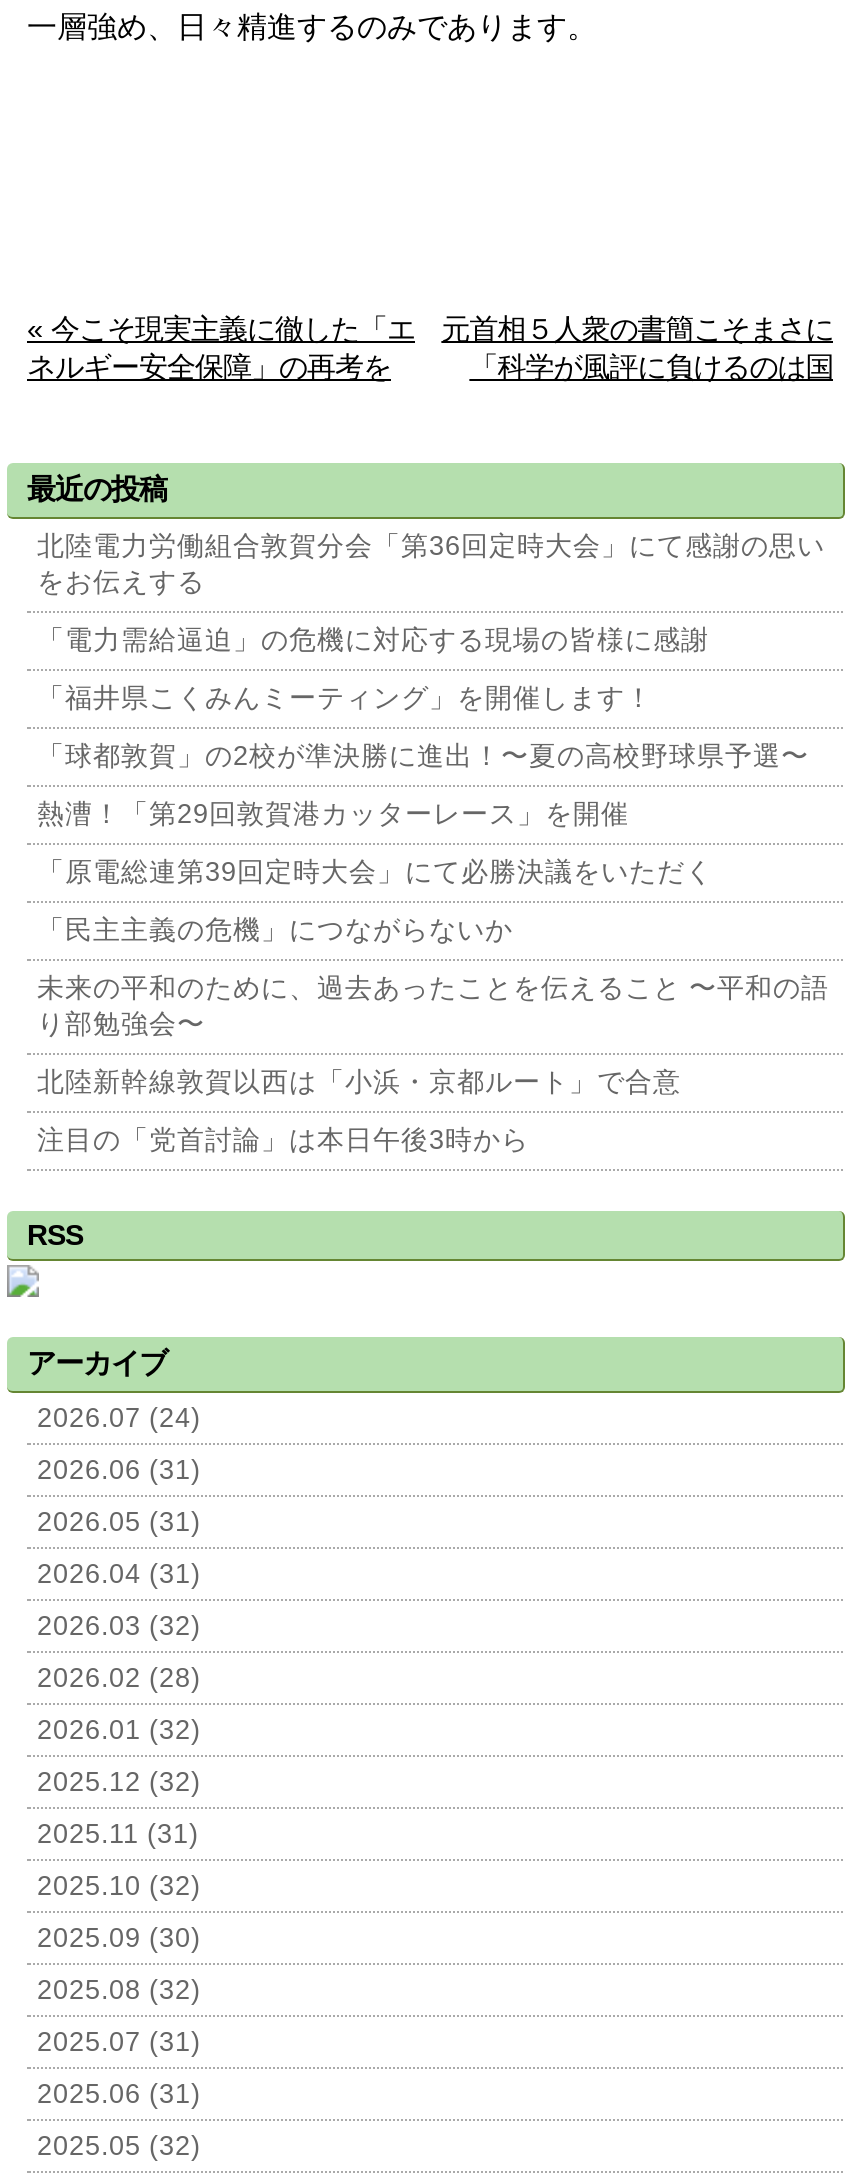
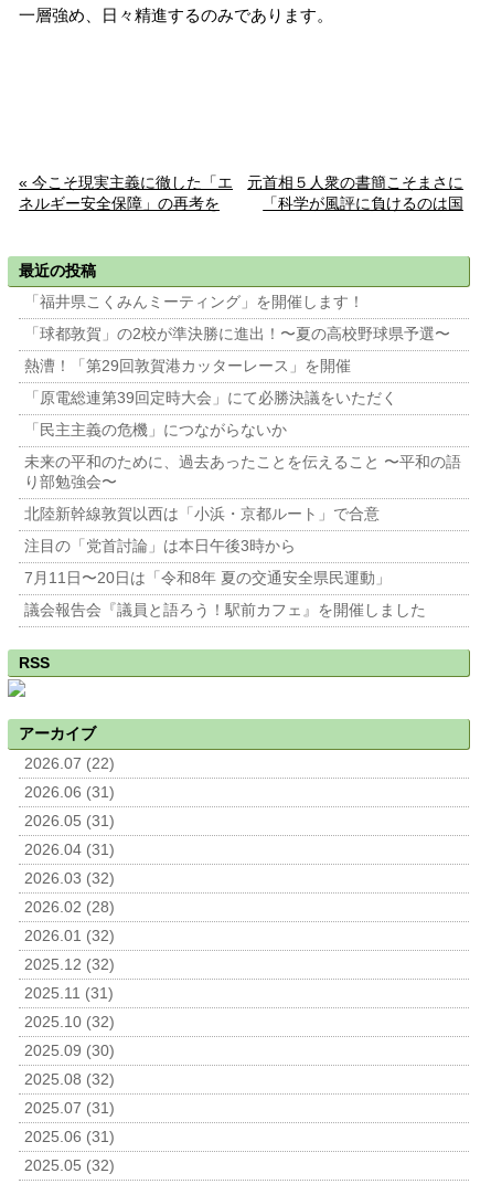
[37,531,825,655] 北陸電力労働組合敦賀分会「第36回定時大会」にて感謝の思い | をお伝えする | 「電力需給逼迫」の危機に対応する現場の皆様に感謝 -> none
moved [37,683,829,1155] -> [24,294,461,554]: 「福井県こくみんミーティング」を開催します！ | 「球都敦賀」の2校が準決勝に進出！〜夏の高校野球県予選〜 | 熱漕！「第29回敦賀港カッターレース」を開催 | ... | 北陸新幹線敦賀以西は「小浜・京都ルート」で合意 | 注目の「党首討論」は本日午後3時から
none -> [24,570,426,619] 7月11日〜20日は「令和8年 夏の交通安全県民運動」 | 議会報告会『議員と語ろう！駅前カフェ』を開催しました
[37,1403,201,1433] 2026.07 (24) -> [24,755,115,772] 2026.07 (22)

